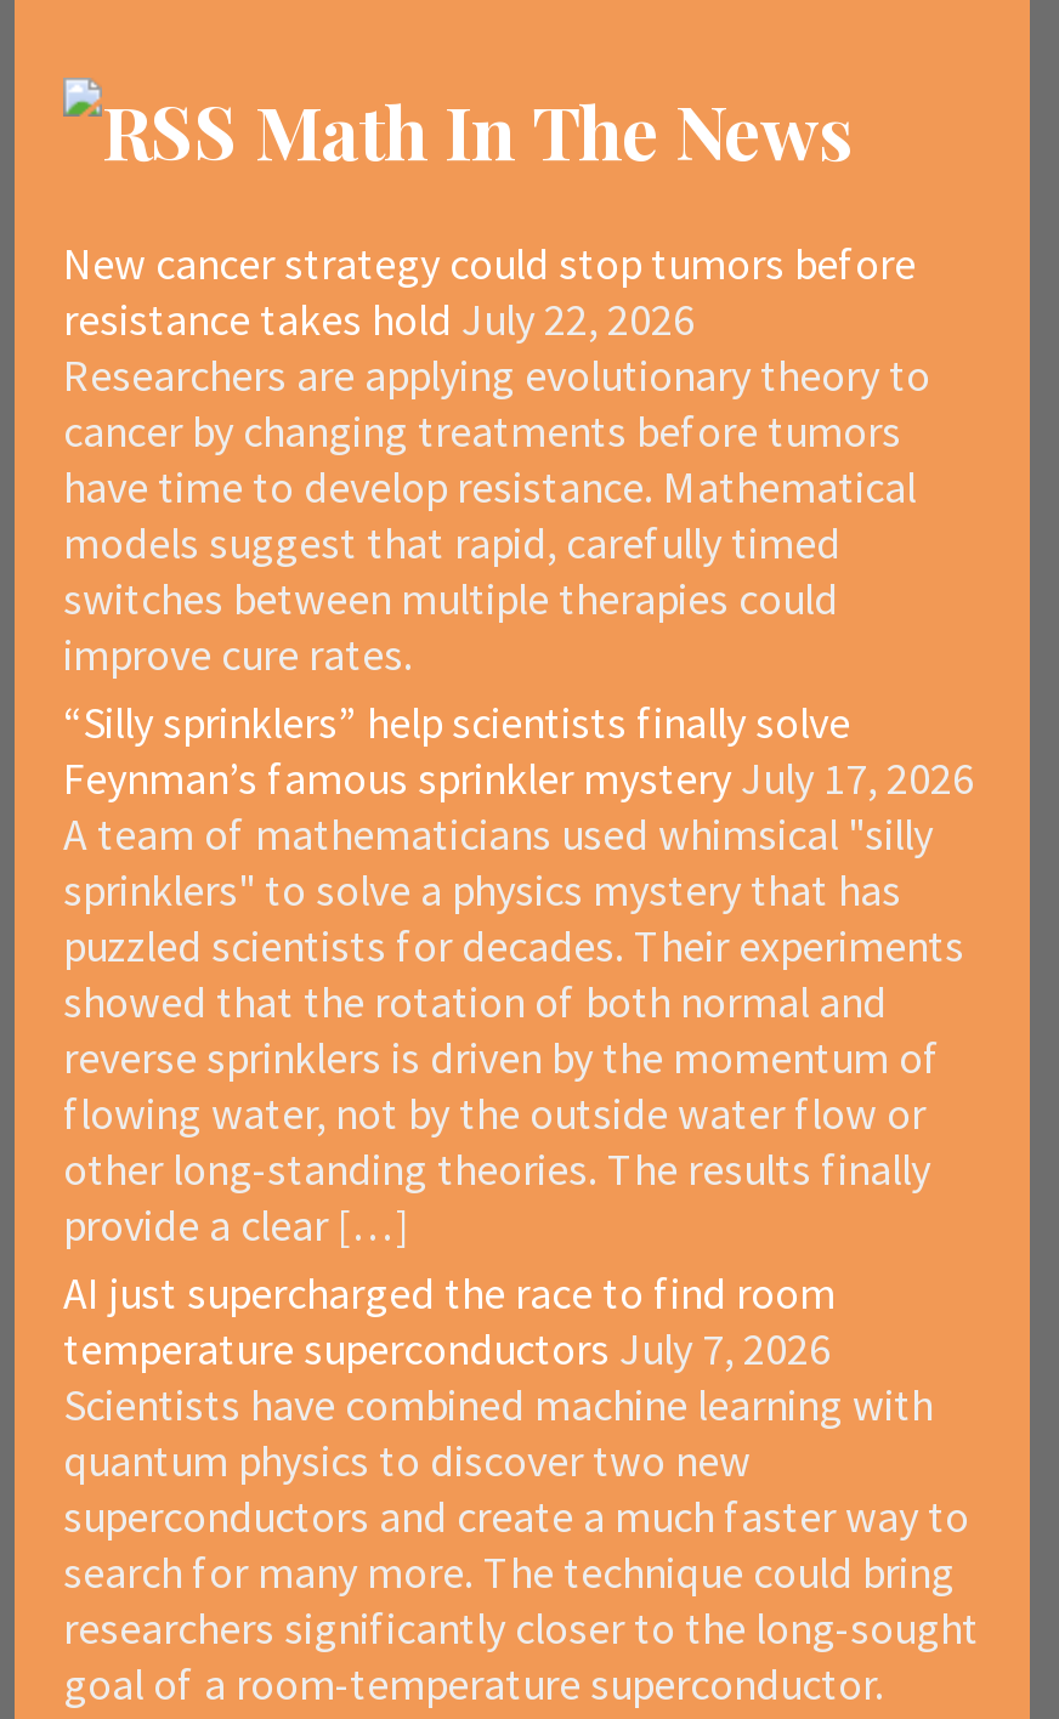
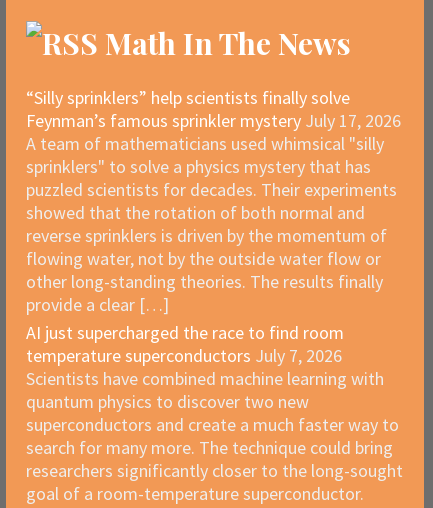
[63,236,930,682] New cancer strategy could stop tumors before | resistance takes hold July 22, 2026 | Researchers are applying evolutionary theory to | cancer by changing treatments before tumors | have time to develop resistance. Mathematical | models suggest that rapid, carefully timed | switches between multiple therapies could | improve cure rates. -> none

